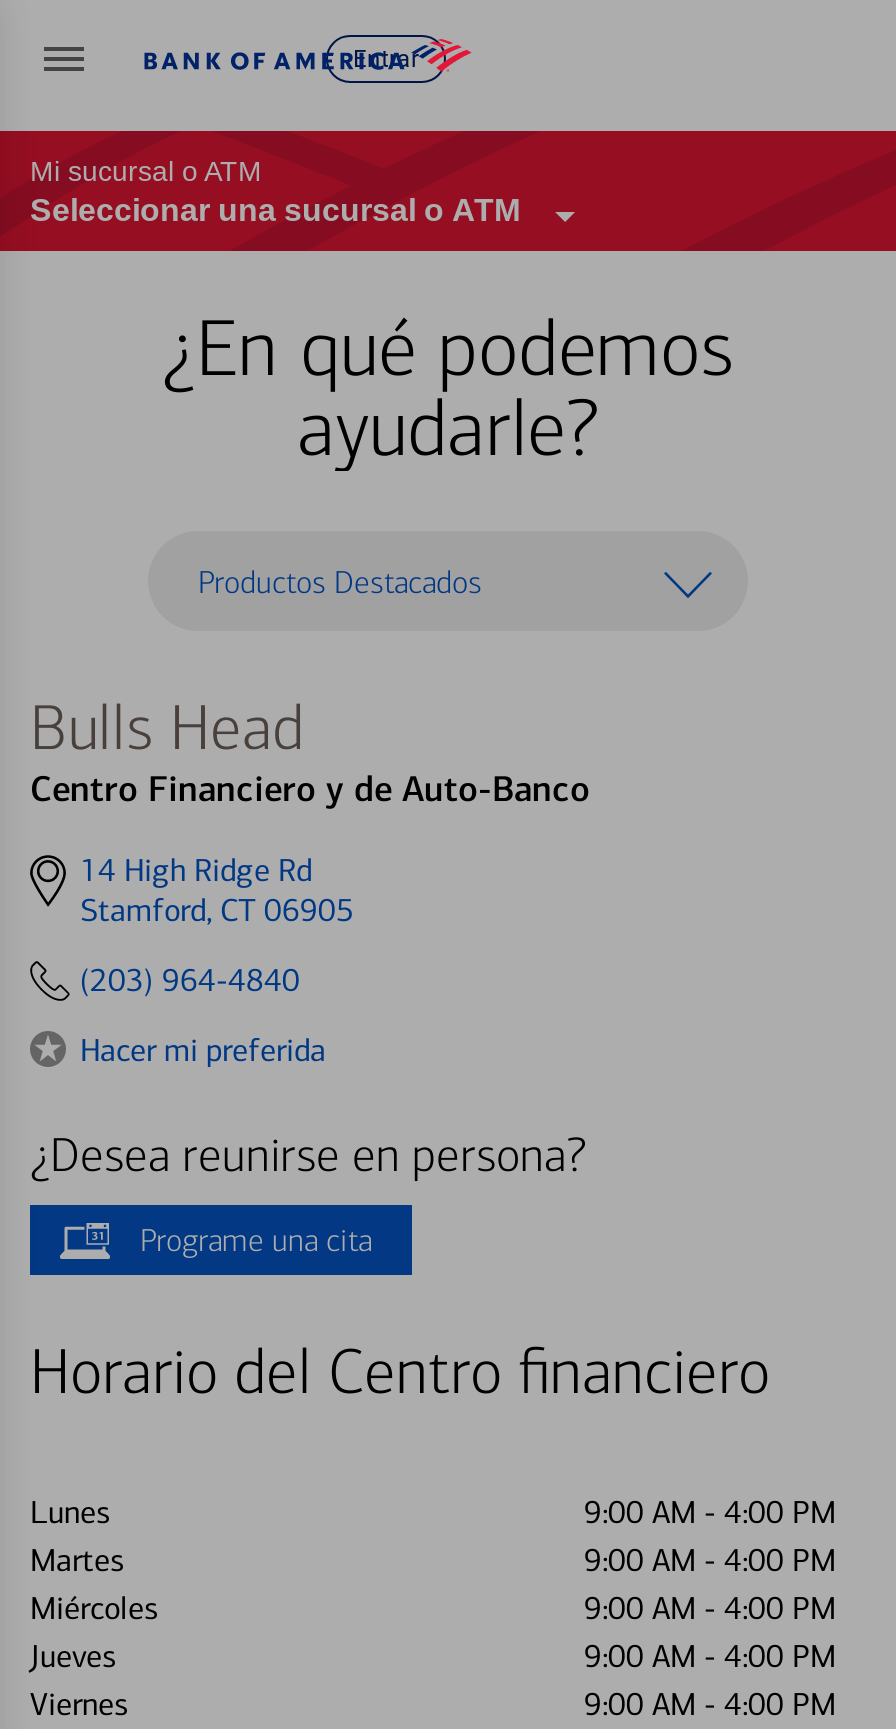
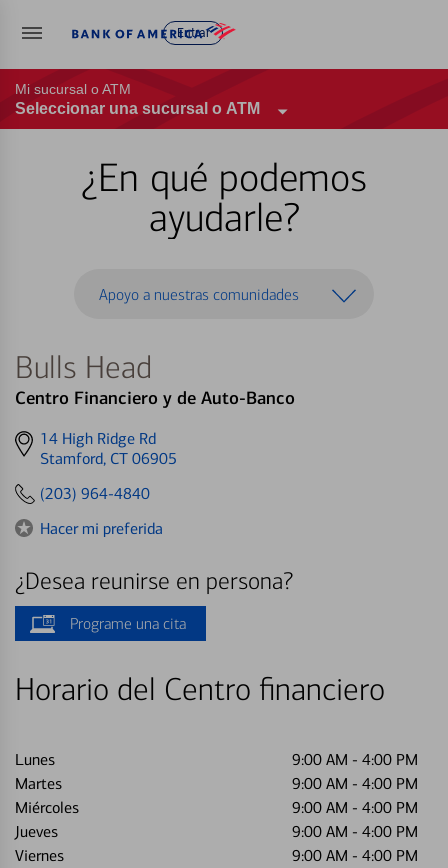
[198,562,482,600] Productos Destacados -> [99,284,299,303] Apoyo a nuestras comunidades

